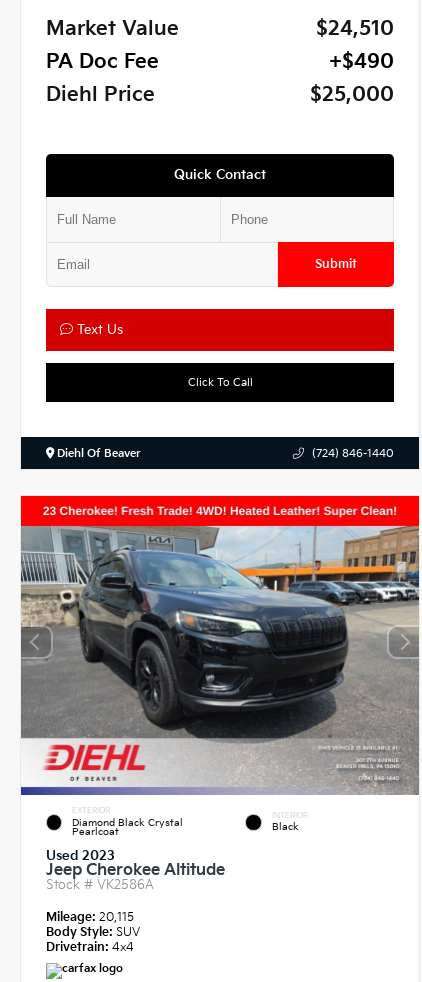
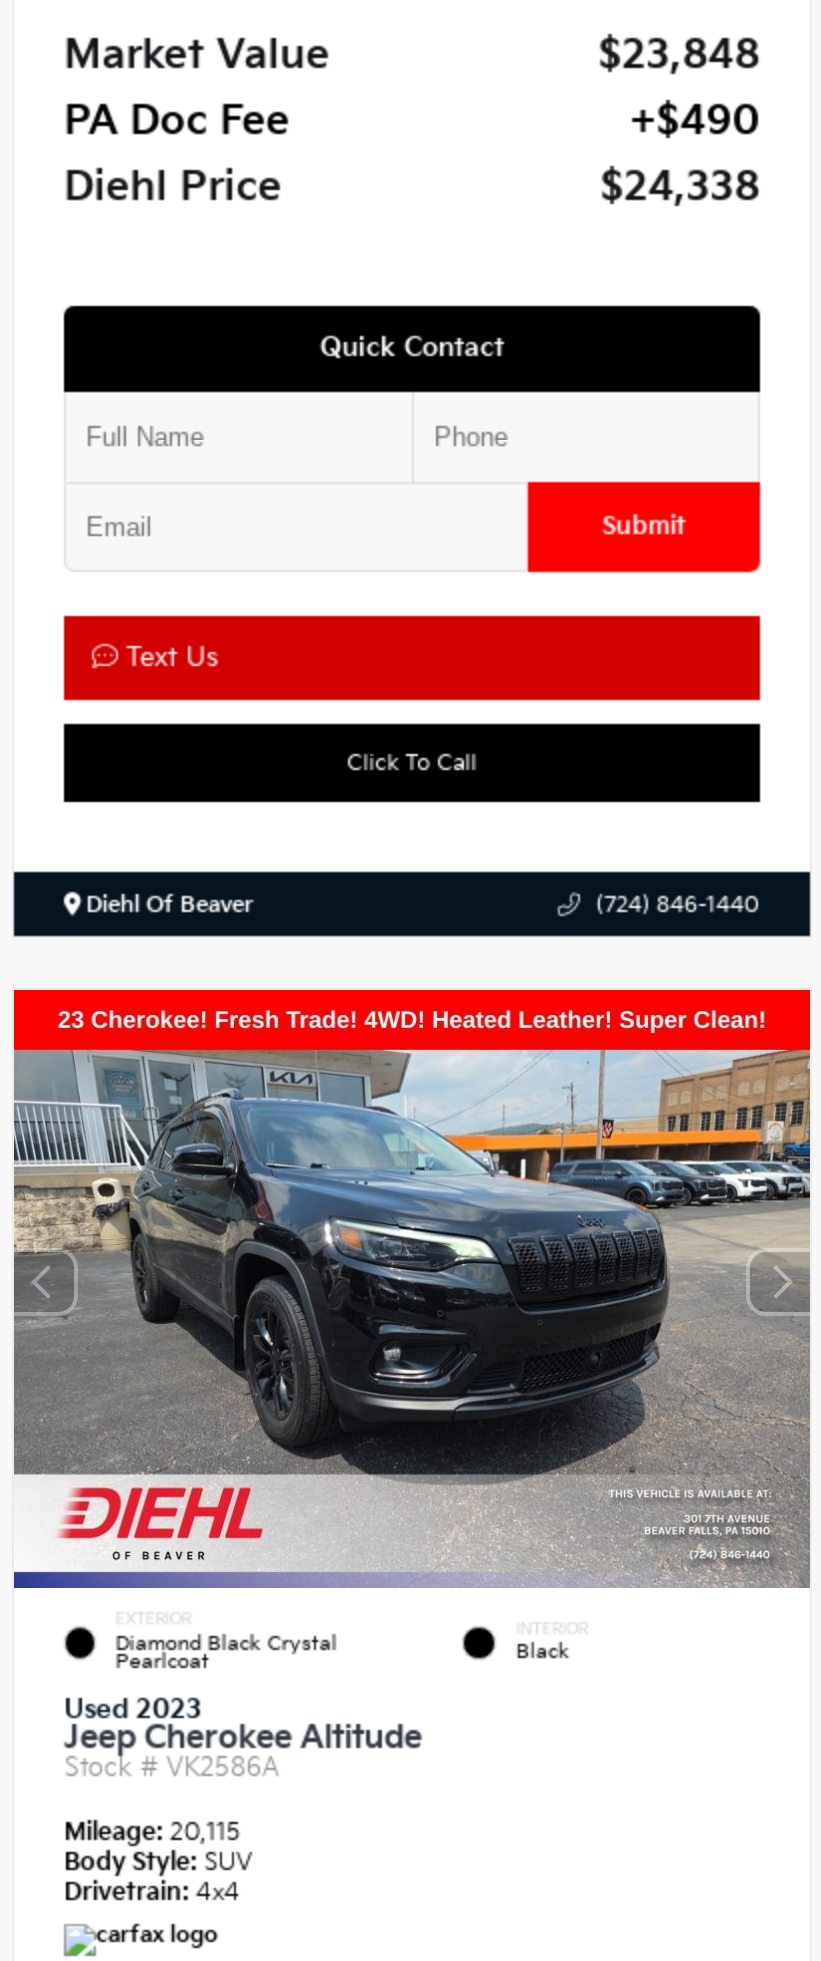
[316,17,394,41] $24,510 -> [598,32,760,80] $23,848
[310,83,394,107] $25,000 -> [600,164,760,212] $24,338

